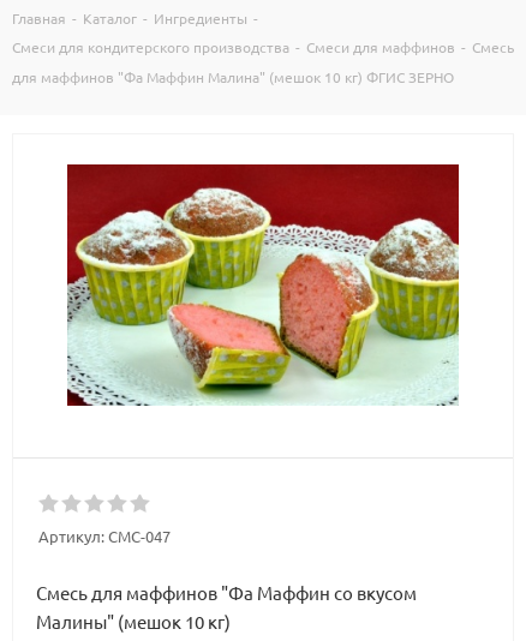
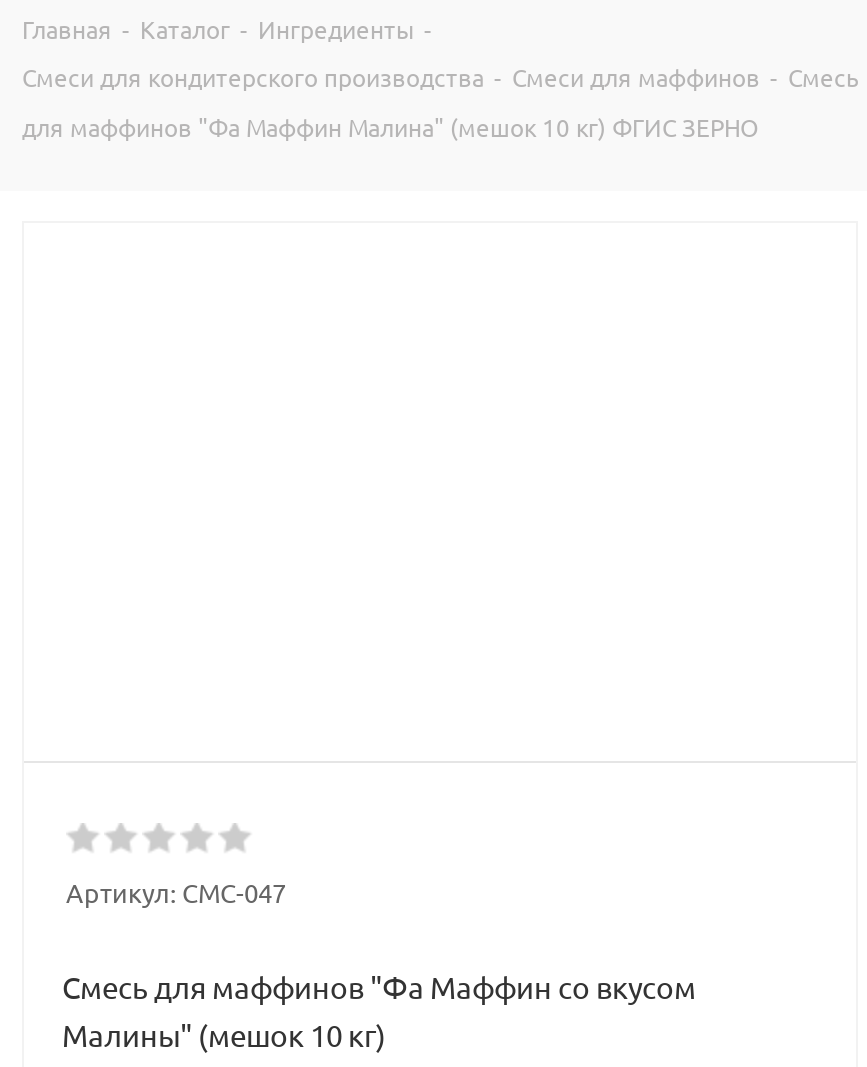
[66,163,460,407] [image] -> none

